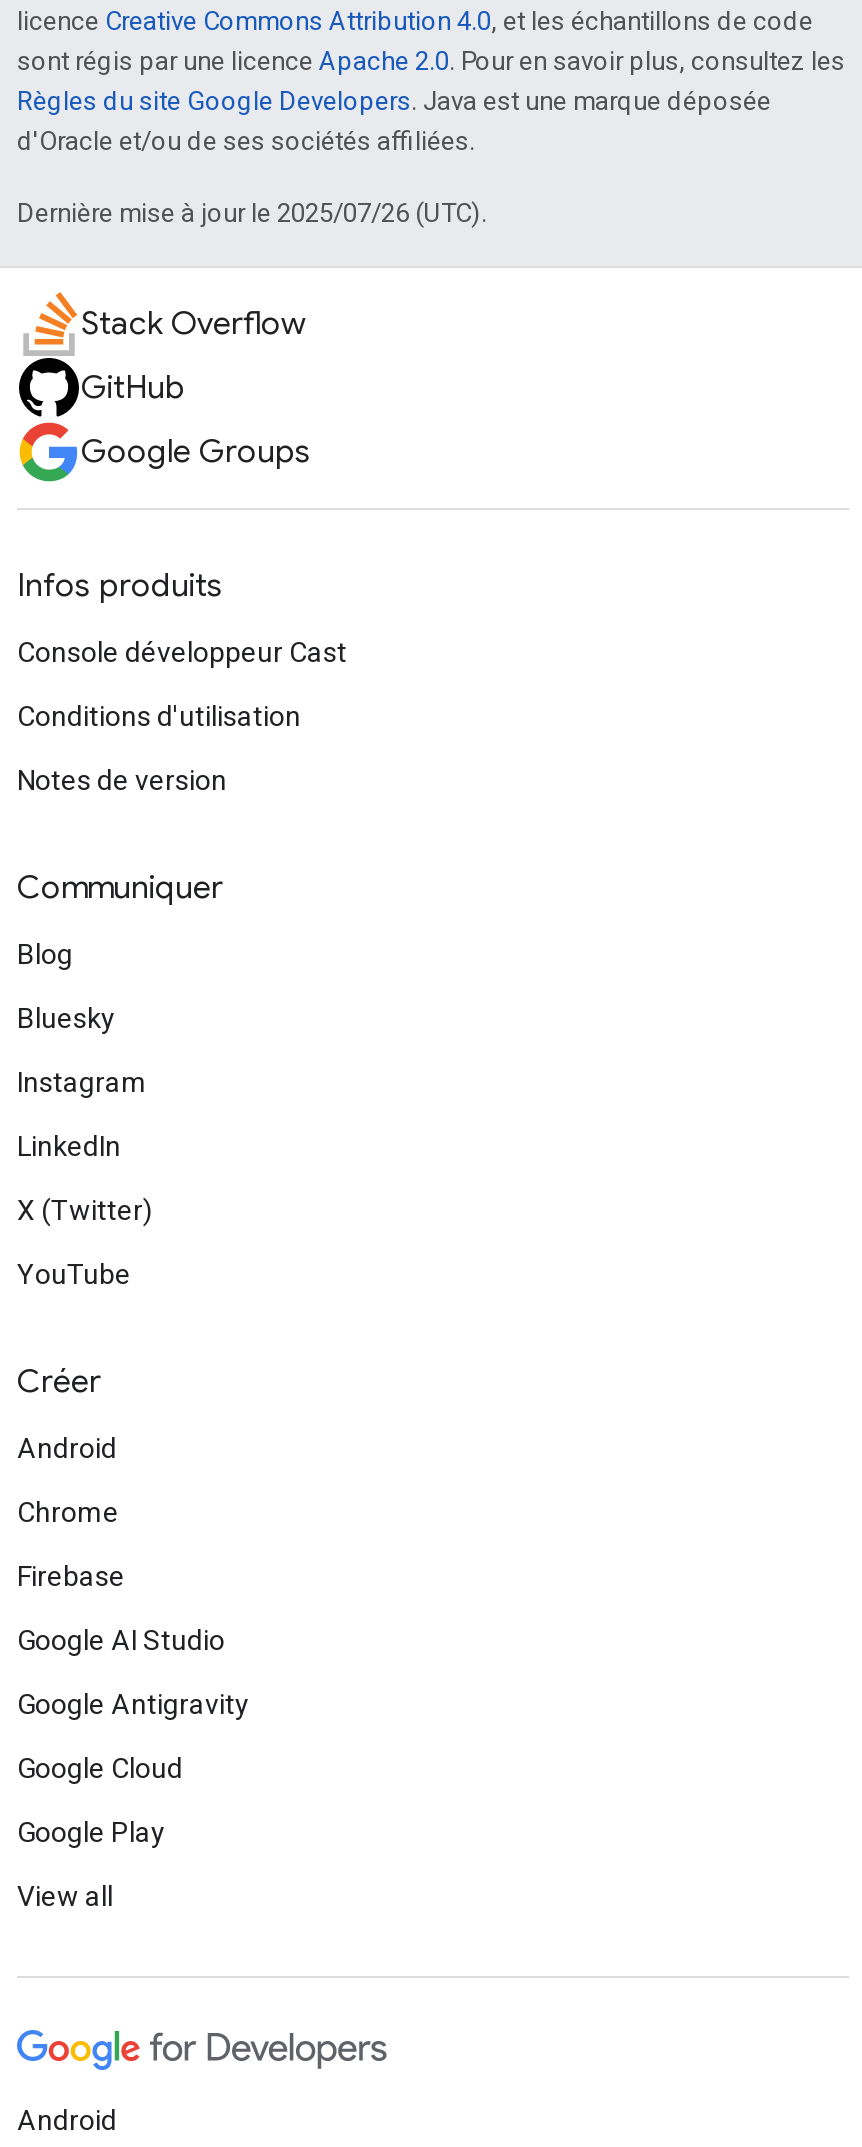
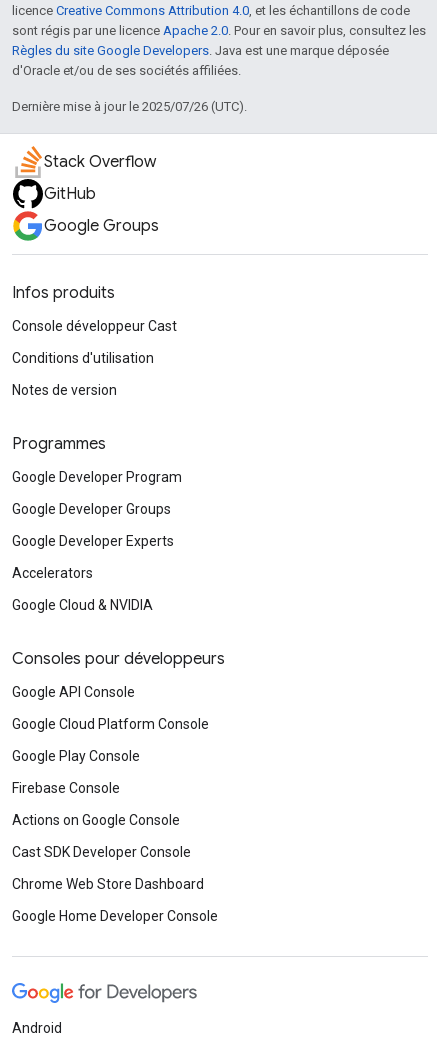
[17,868,249,1912] Communiquer | Blog | Bluesky | Instagram | LinkedIn | X (Twitter) | YouTube | Créer | Android | Chrome | Firebase | Google AI Studio | Google Antigravity | Google Cloud | Google Play | View all -> [12,434,225,924] Programmes | Google Developer Program | Google Developer Groups | Google Developer Experts | Accelerators | Google Cloud & NVIDIA | Consoles pour développeurs | Google API Console | Google Cloud Platform Console | Google Play Console | Firebase Console | Actions on Google Console | Cast SDK Developer Console | Chrome Web Store Dashboard | Google Home Developer Console

